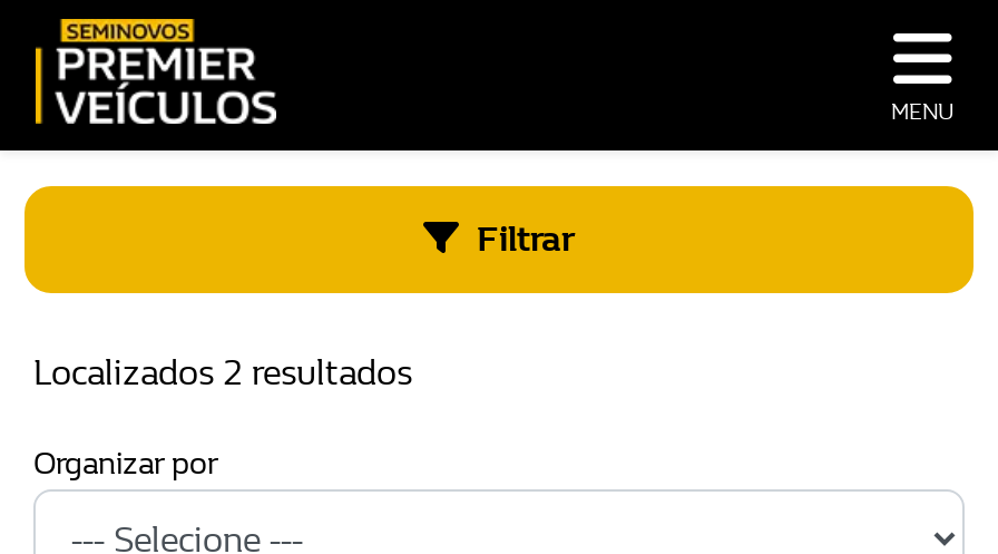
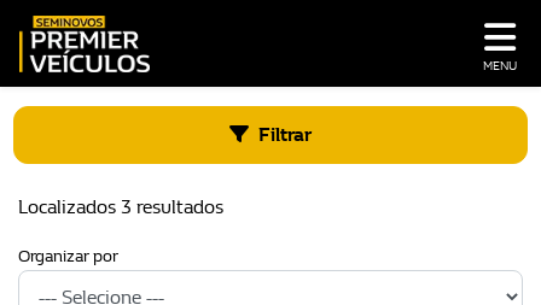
[33,351,412,393] Localizados 2 resultados -> [18,195,223,218] Localizados 3 resultados

